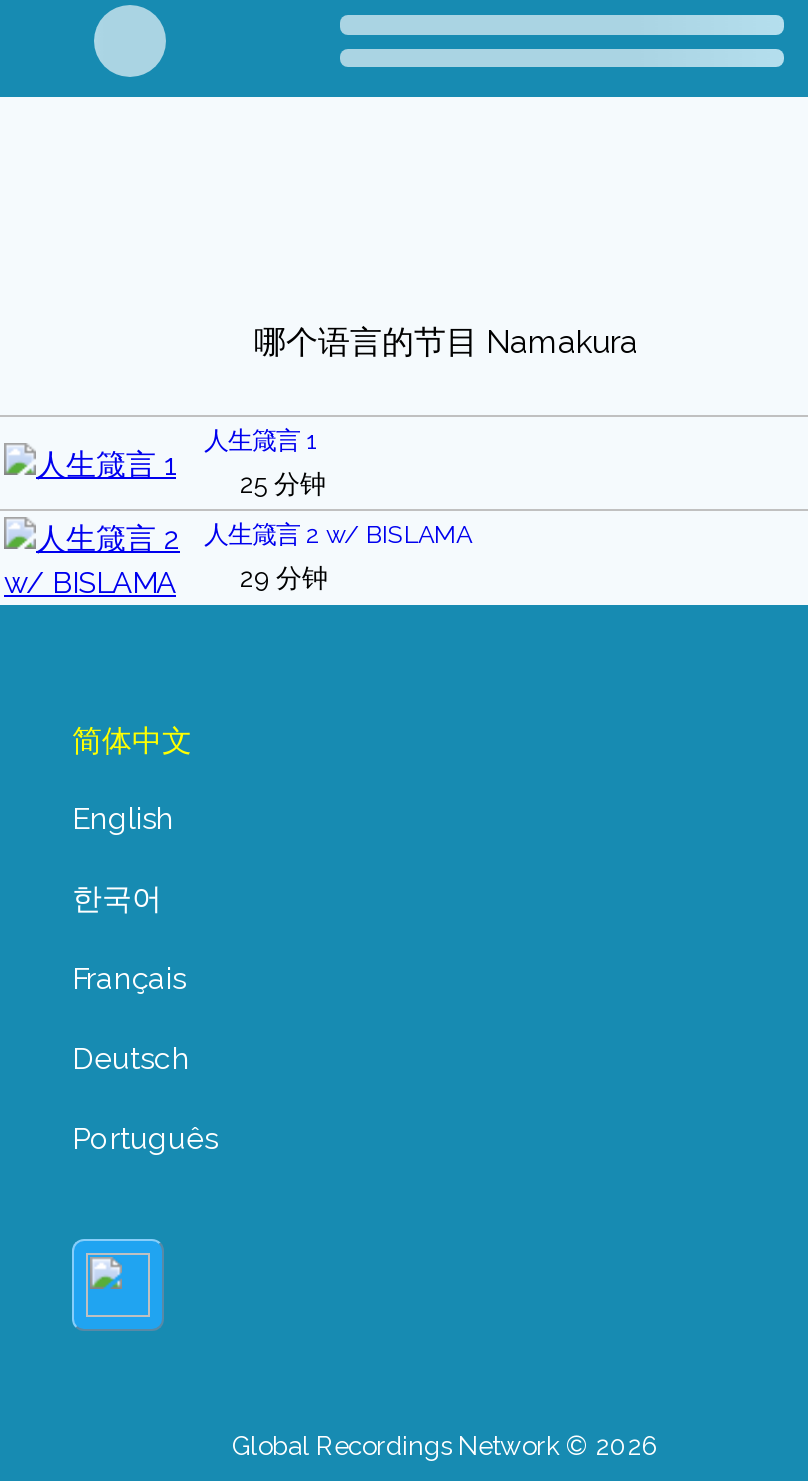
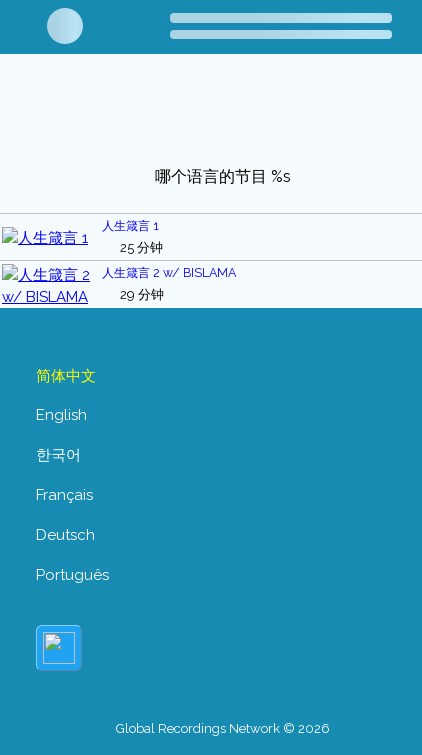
[254,323,638,361] 哪个语言的节目 Namakura -> [155,167,291,186] 哪个语言的节目 %s

